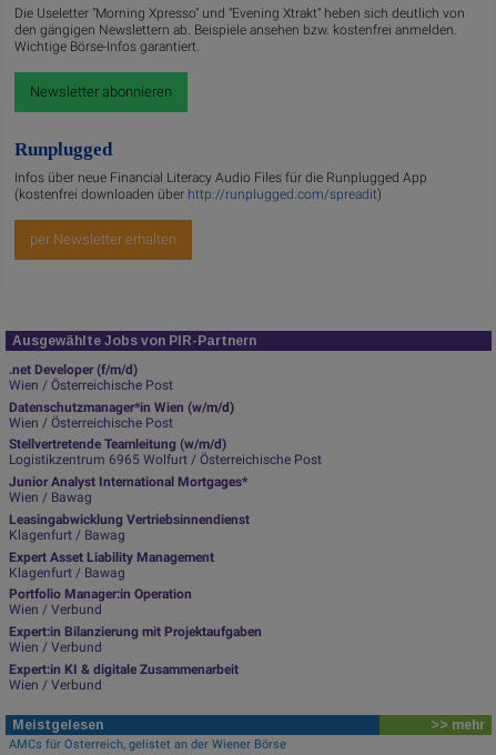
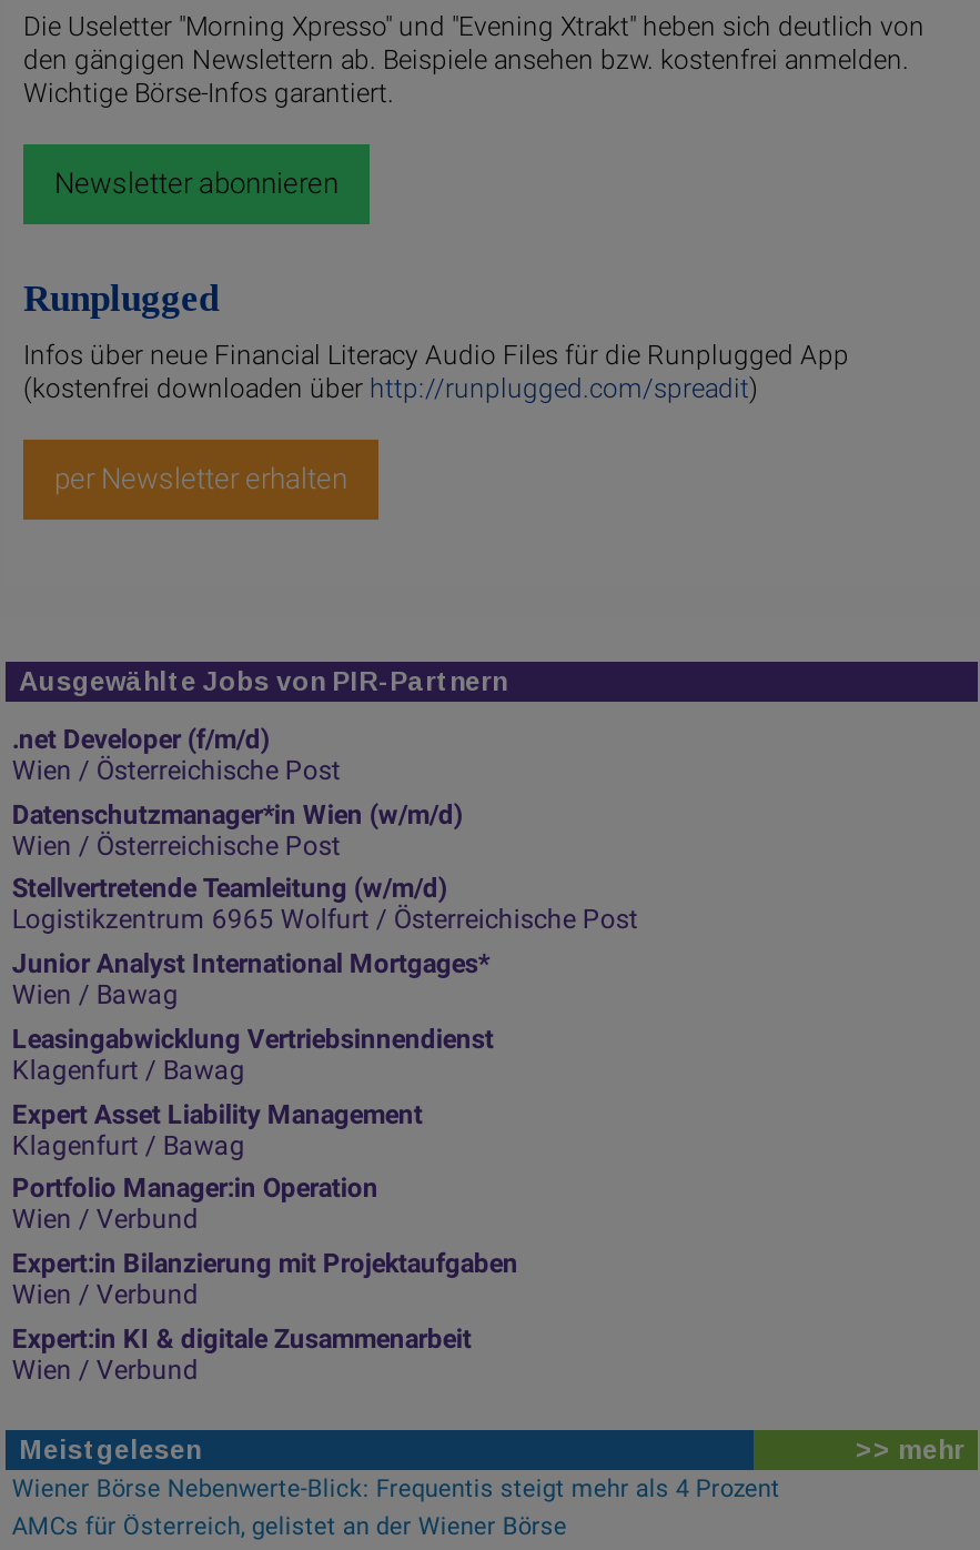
none -> [12,1474,780,1502] Wiener Börse Nebenwerte-Blick: Frequentis steigt mehr als 4 Prozent

